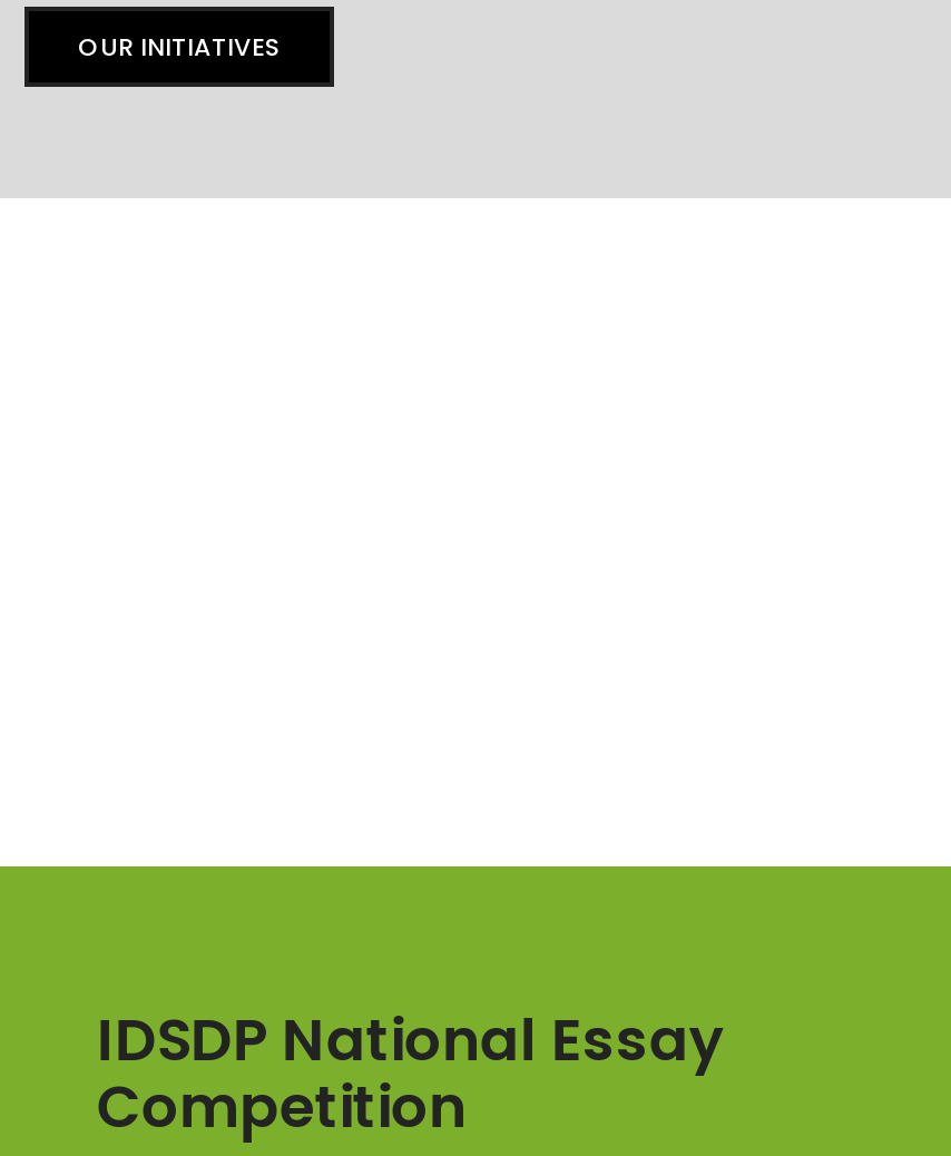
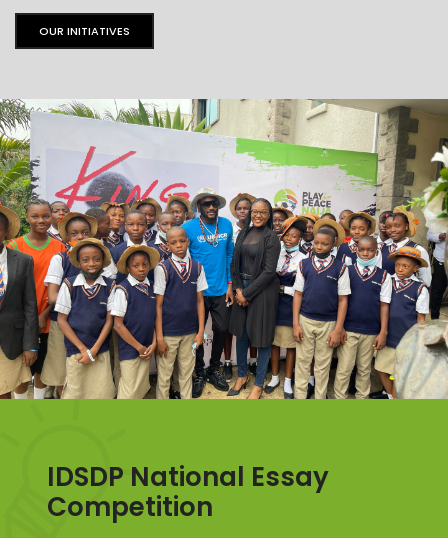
none -> [3,98,445,400] [image]

